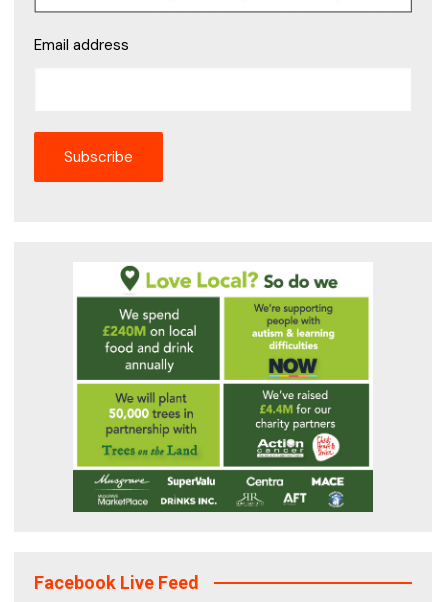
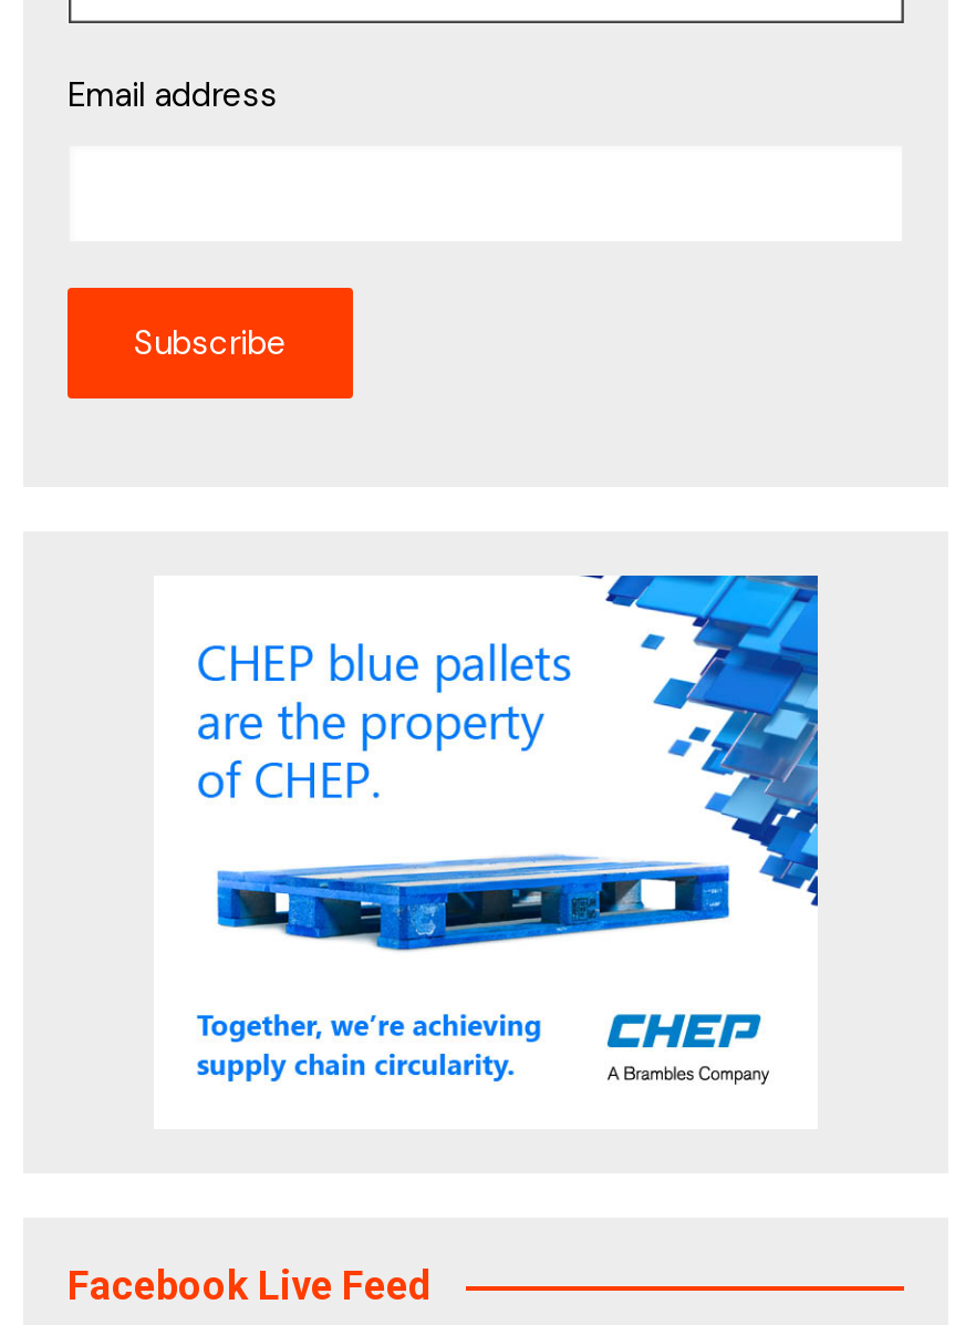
[72,261,374,513] [image] -> [154,572,820,1130] [image]

